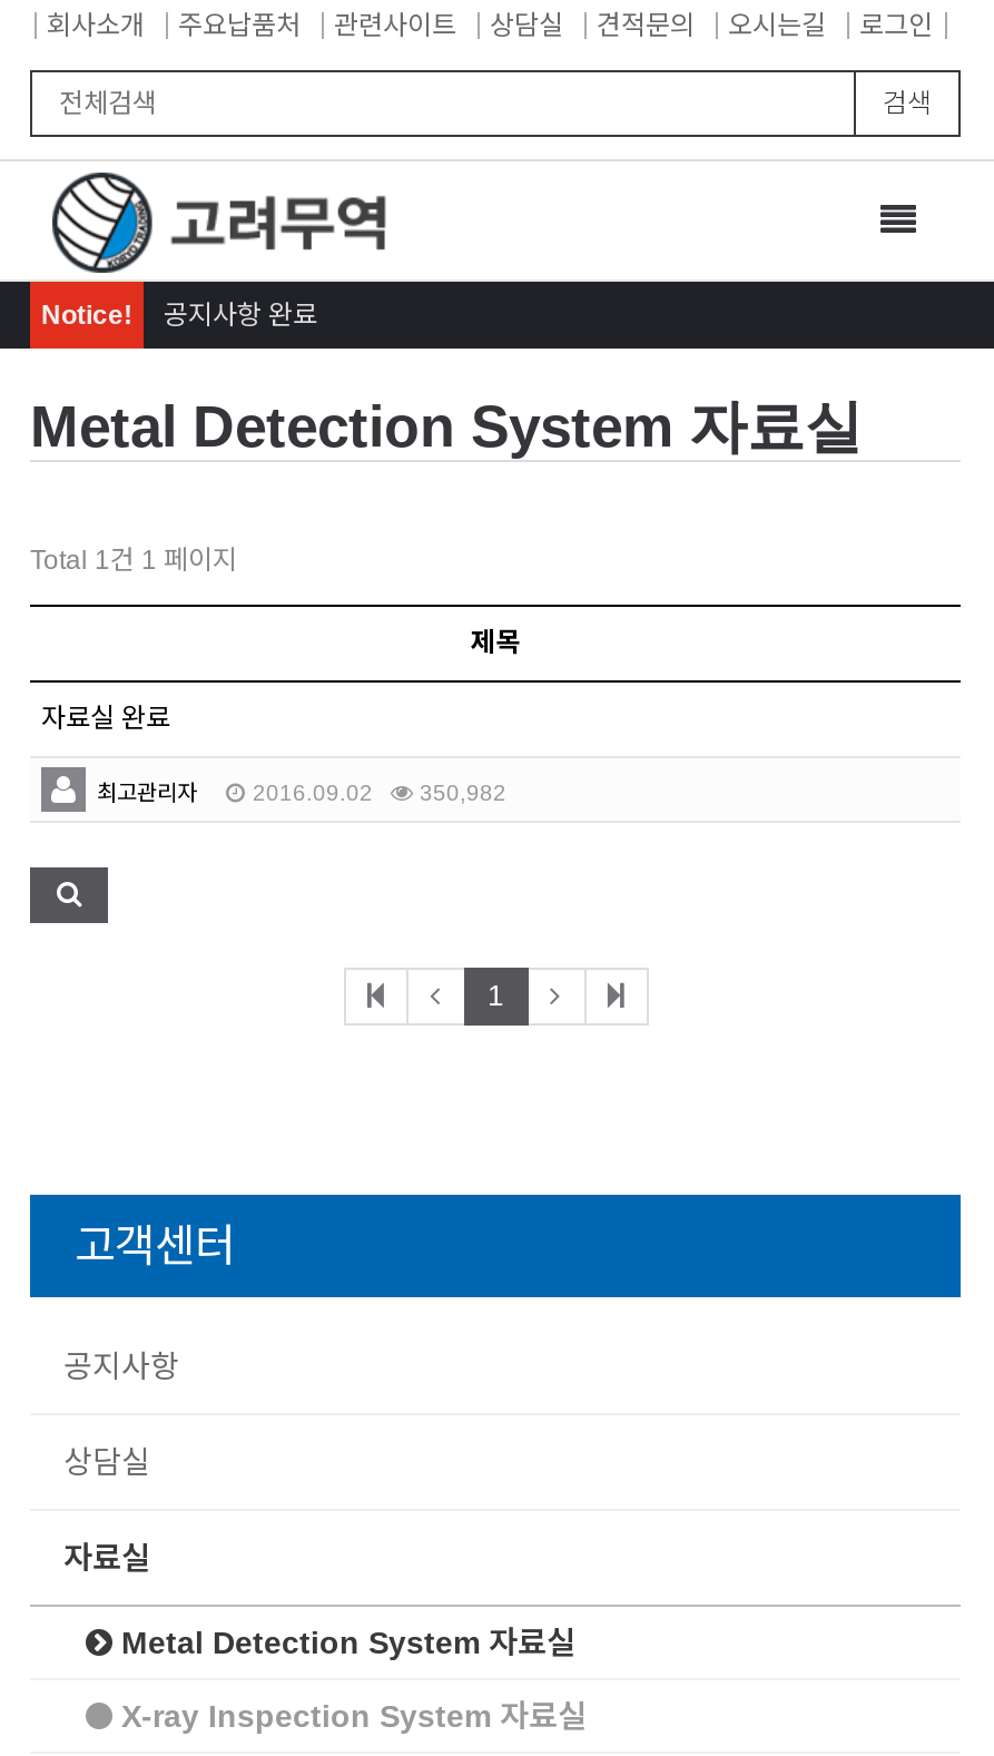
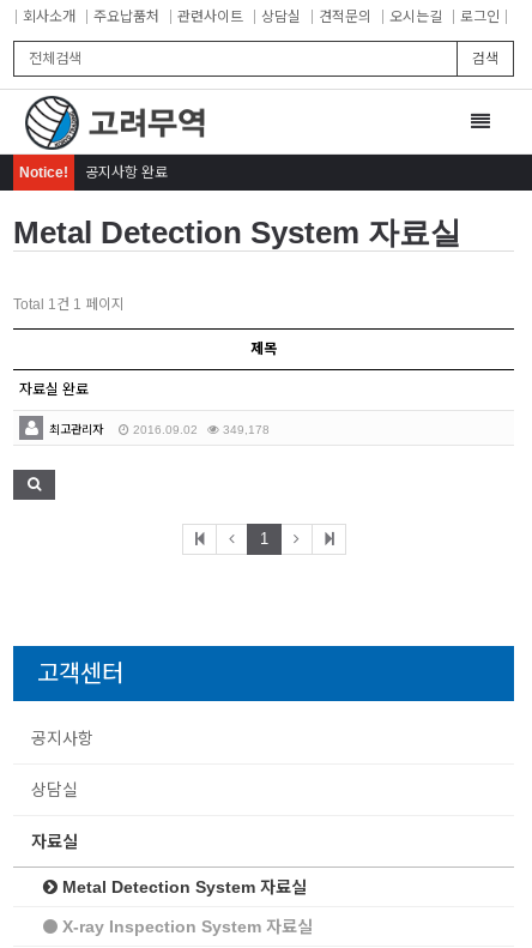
[97,781,506,805] 최고관리자 2016.09.02 350,982 -> [49,423,270,436] 최고관리자 2016.09.02 349,178

